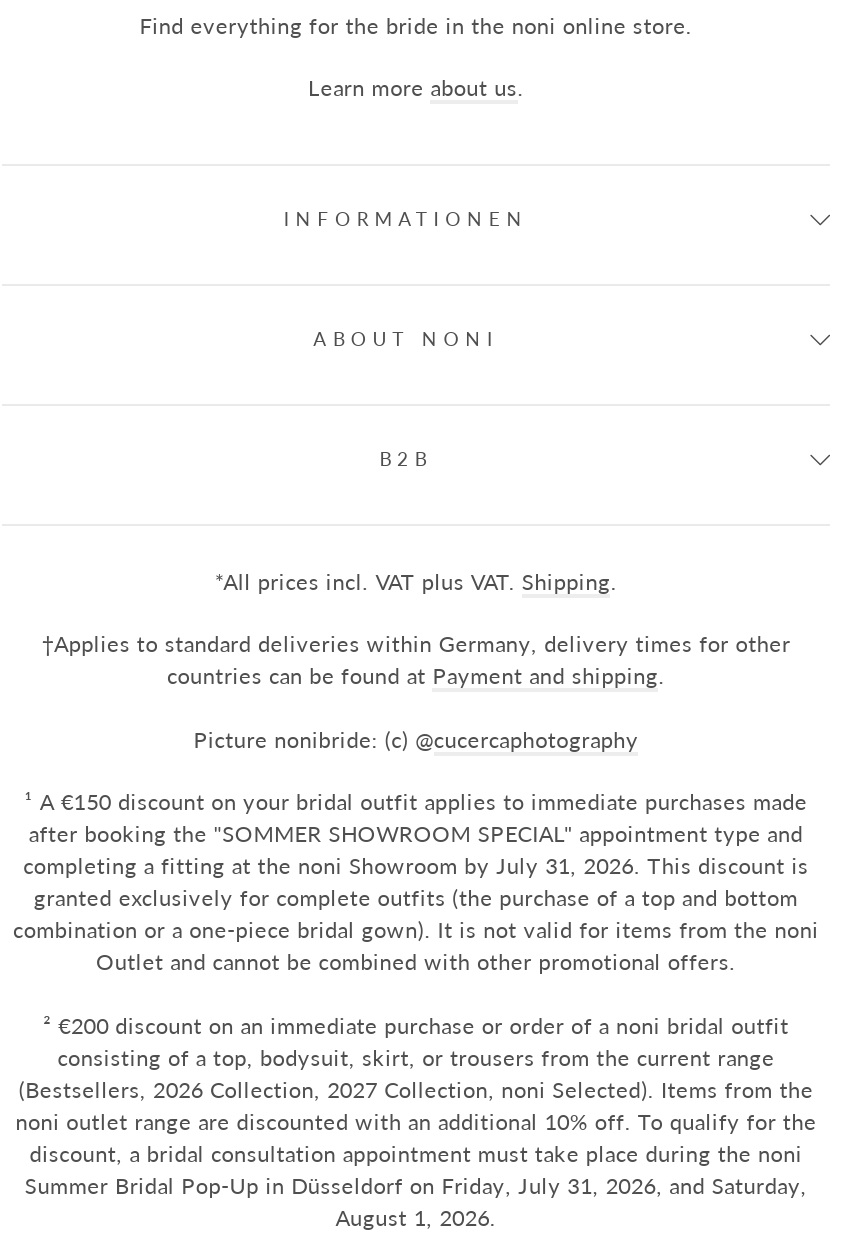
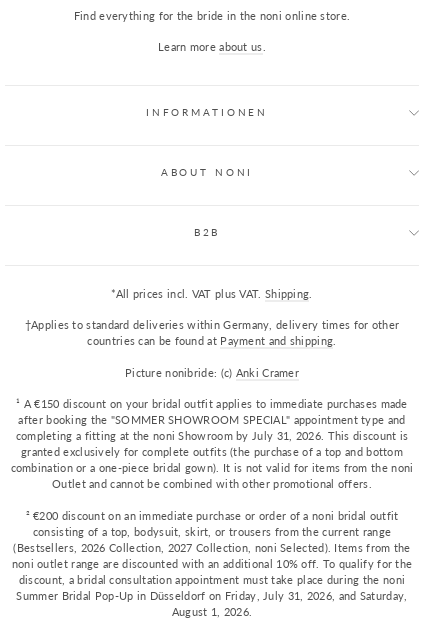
[193,726,639,752] Picture nonibride: (c) @cucercaphotography -> [125,366,299,379] Picture nonibride: (c)Anki Cramer

